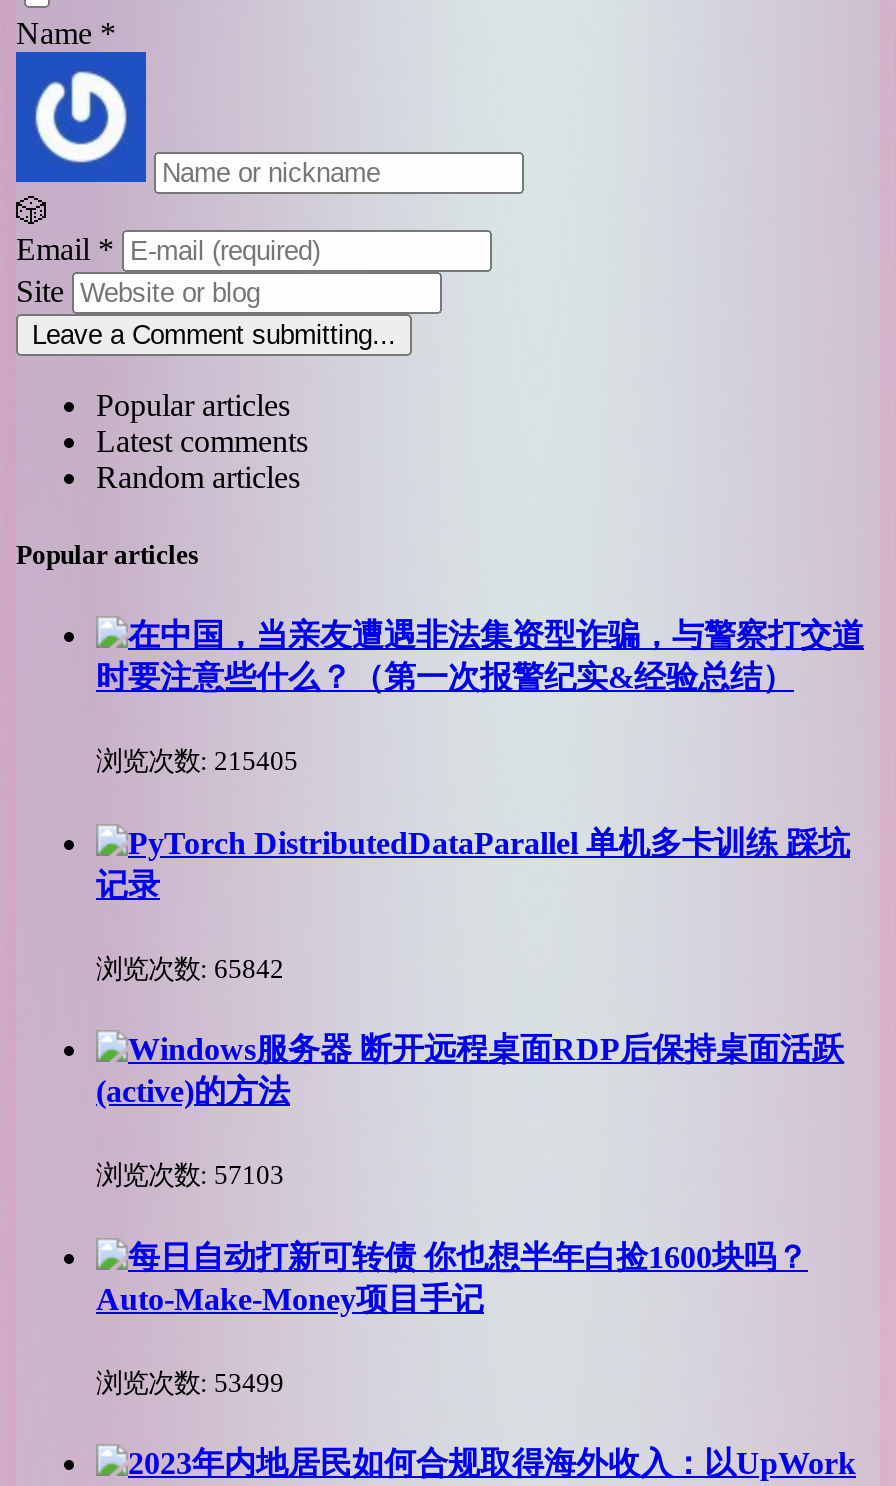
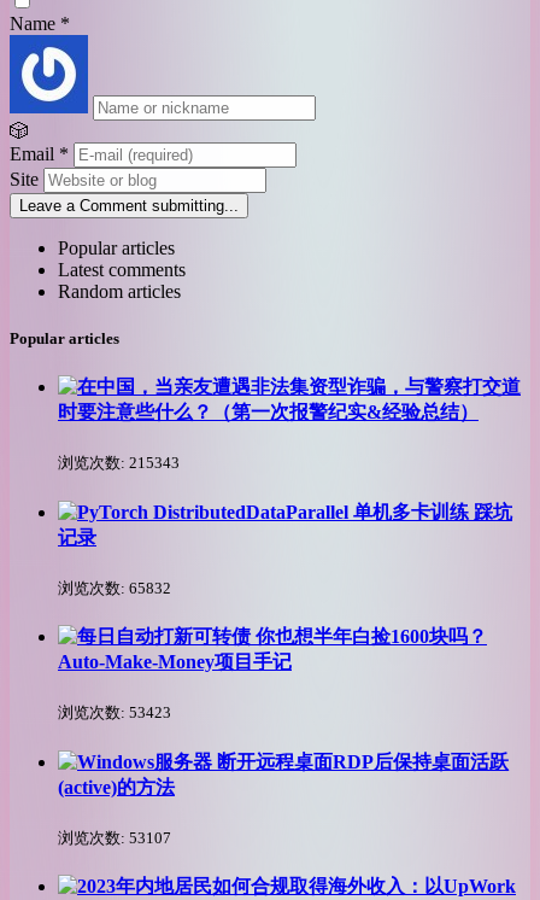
[96,747,298,777] 浏览次数: 215405 -> [58,454,180,472] 浏览次数: 215343
[96,954,284,1191] 浏览次数: 65842 | 浏览次数: 57103 -> [58,579,171,597] 浏览次数: 65832
moved [96,1032,844,1108] -> [58,751,509,797]: Windows服务器 断开远程桌面RDP后保持桌面活跃 | (active)的方法
moved [96,1239,808,1315] -> [58,626,487,672]: 每日自动打新可转债 你也想半年白捡1600块吗？ | Auto-Make-Money项目手记
[96,1368,284,1398] 浏览次数: 53499 -> [58,704,171,847] 浏览次数: 53423 | 浏览次数: 53107

